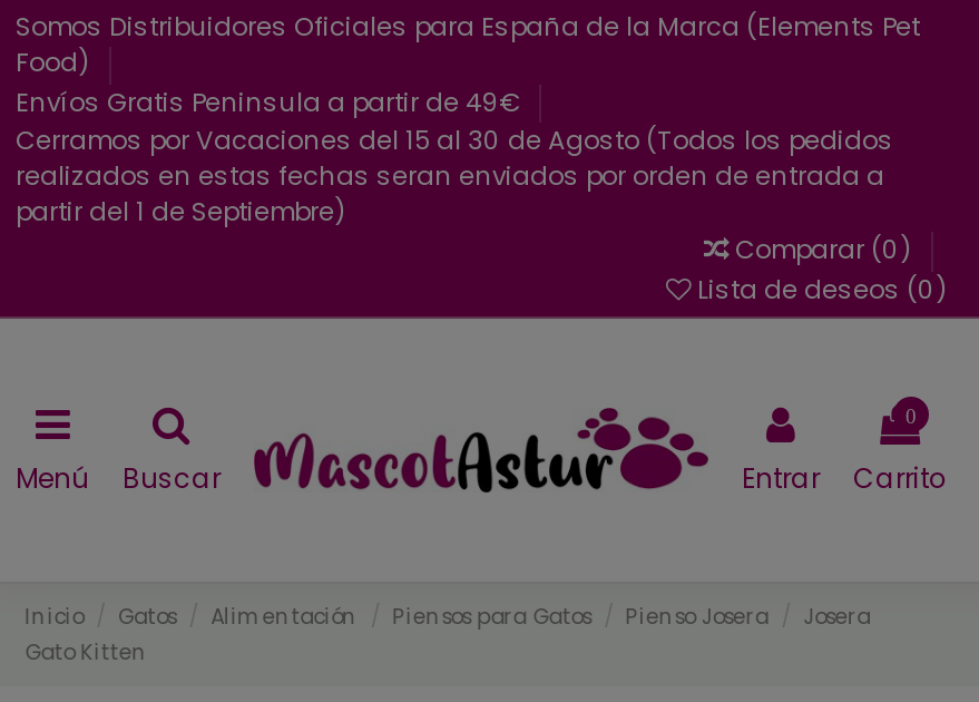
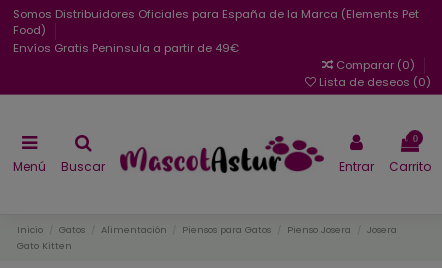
[16,123,893,230] Cerramos por Vacaciones del 15 al 30 de Agosto (Todos los pedidos | realizados en estas fechas seran enviados por orden de entrada a | partir del 1 de Septiembre) -> none

